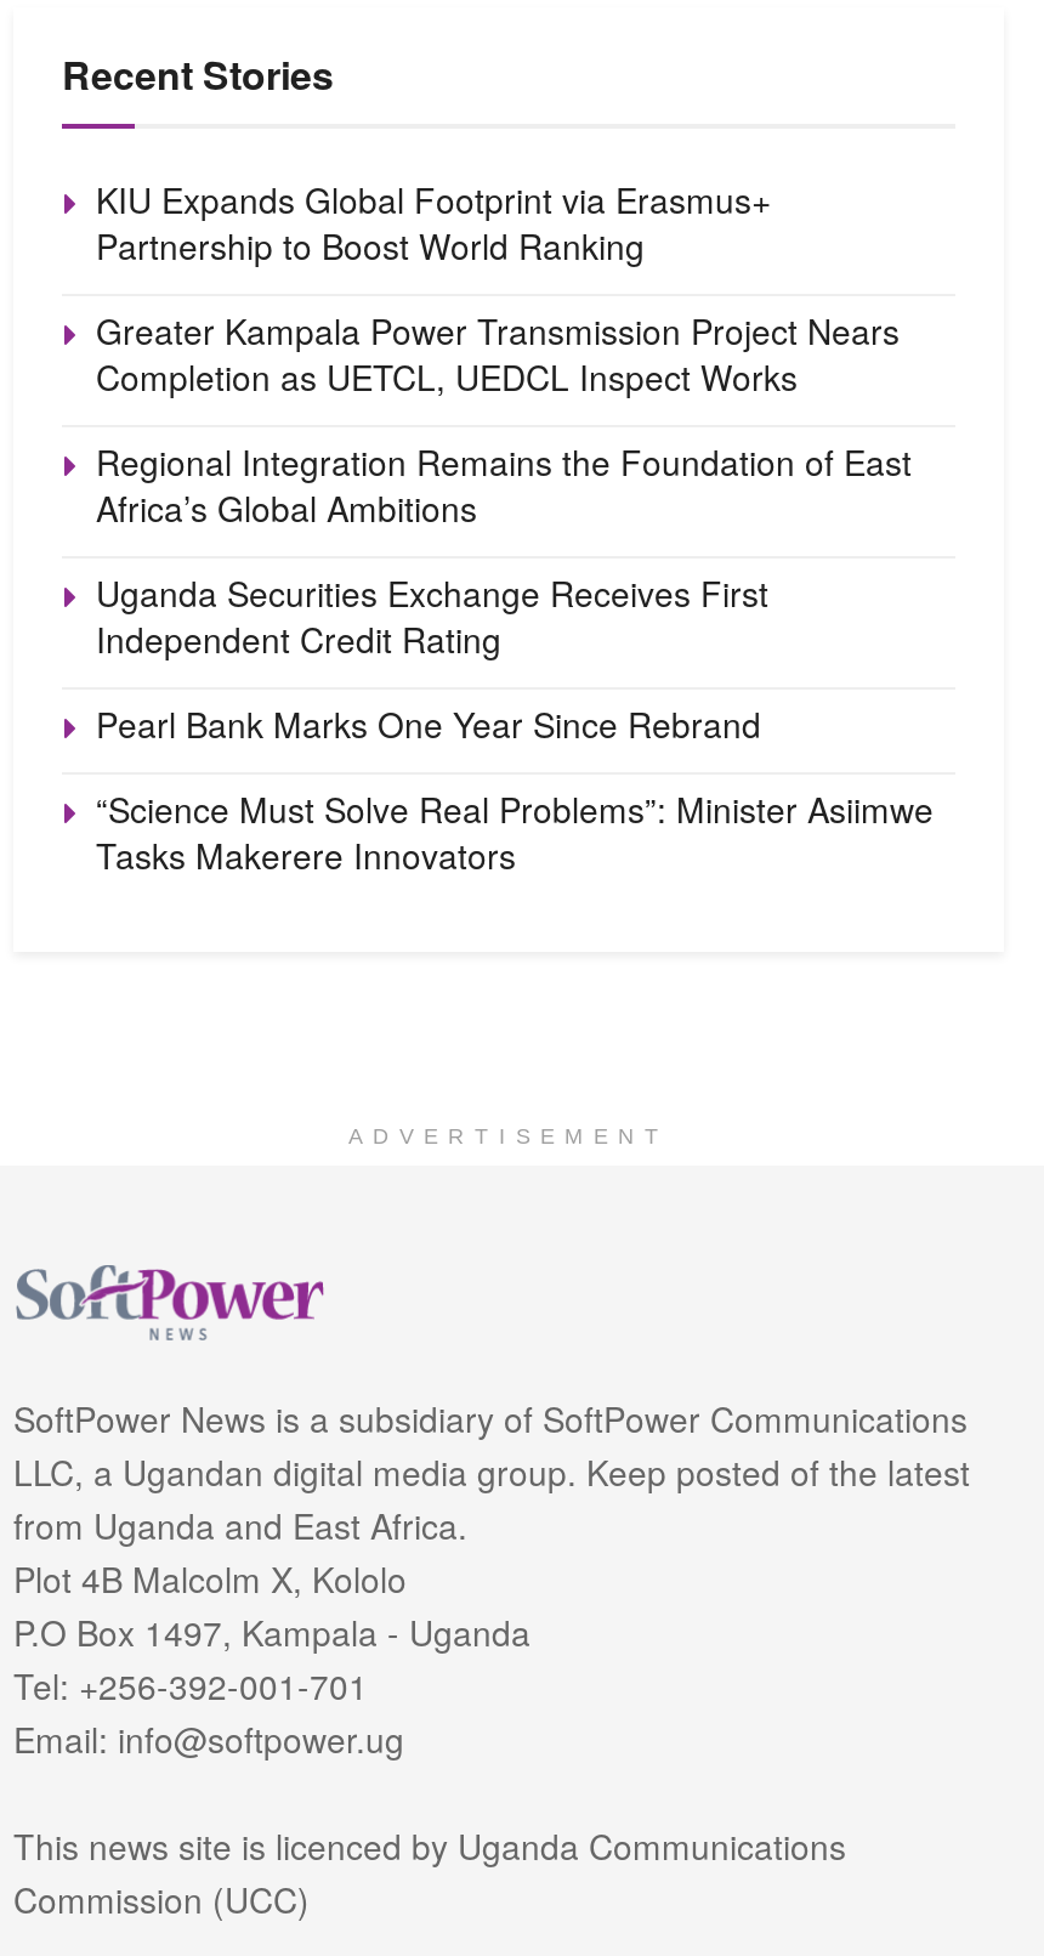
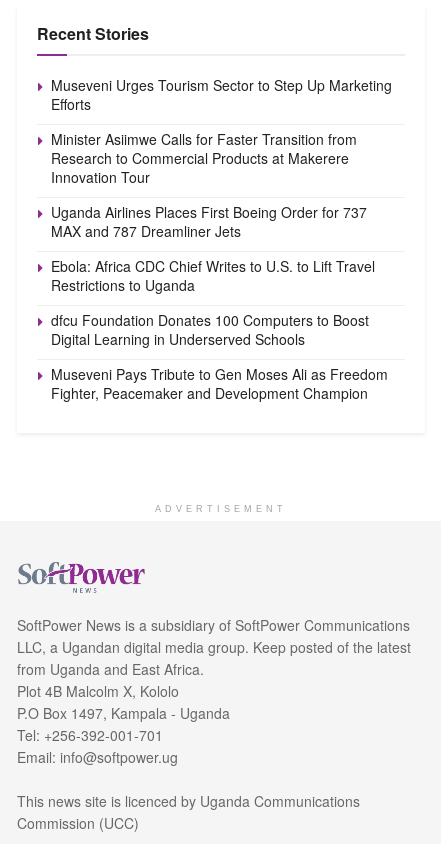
[96,175,771,270] KIU Expands Global Footprint via Erasmus+ | Partnership to Boost World Ranking -> [51,75,392,114] Museveni Urges Tourism Sector to Step Up Marketing | Efforts
[96,306,900,401] Greater Kampala Power Transmission Project Nears | Completion as UETCL, UEDCL Inspect Works -> [51,129,357,187] Minister Asiimwe Calls for Faster Transition from | Research to Commercial Products at Makerere | Innovation Tour
[96,437,912,532] Regional Integration Remains the Foundation of East | Africa’s Global Ambitions -> [51,202,367,241] Uganda Airlines Places First Boeing Order for 737 | MAX and 787 Dreamliner Jets
[96,568,768,663] Uganda Securities Exchange Receives First | Independent Credit Rating -> [51,256,375,295] Ebola: Africa CDC Chief Writes to U.S. to Lift Travel | Restrictions to Uganda
[96,699,761,748] Pearl Bank Marks One Year Since Rebrand -> [51,310,369,349] dfcu Foundation Donates 100 Computers to Boost | Digital Learning in Underserved Schools
[96,784,934,879] “Science Must Solve Real Problems”: Minister Asiimwe | Tasks Makerere Innovators -> [51,364,388,403] Museveni Pays Tribute to Gen Moses Ali as Freedom | Fighter, Peacemaker and Development Champion

